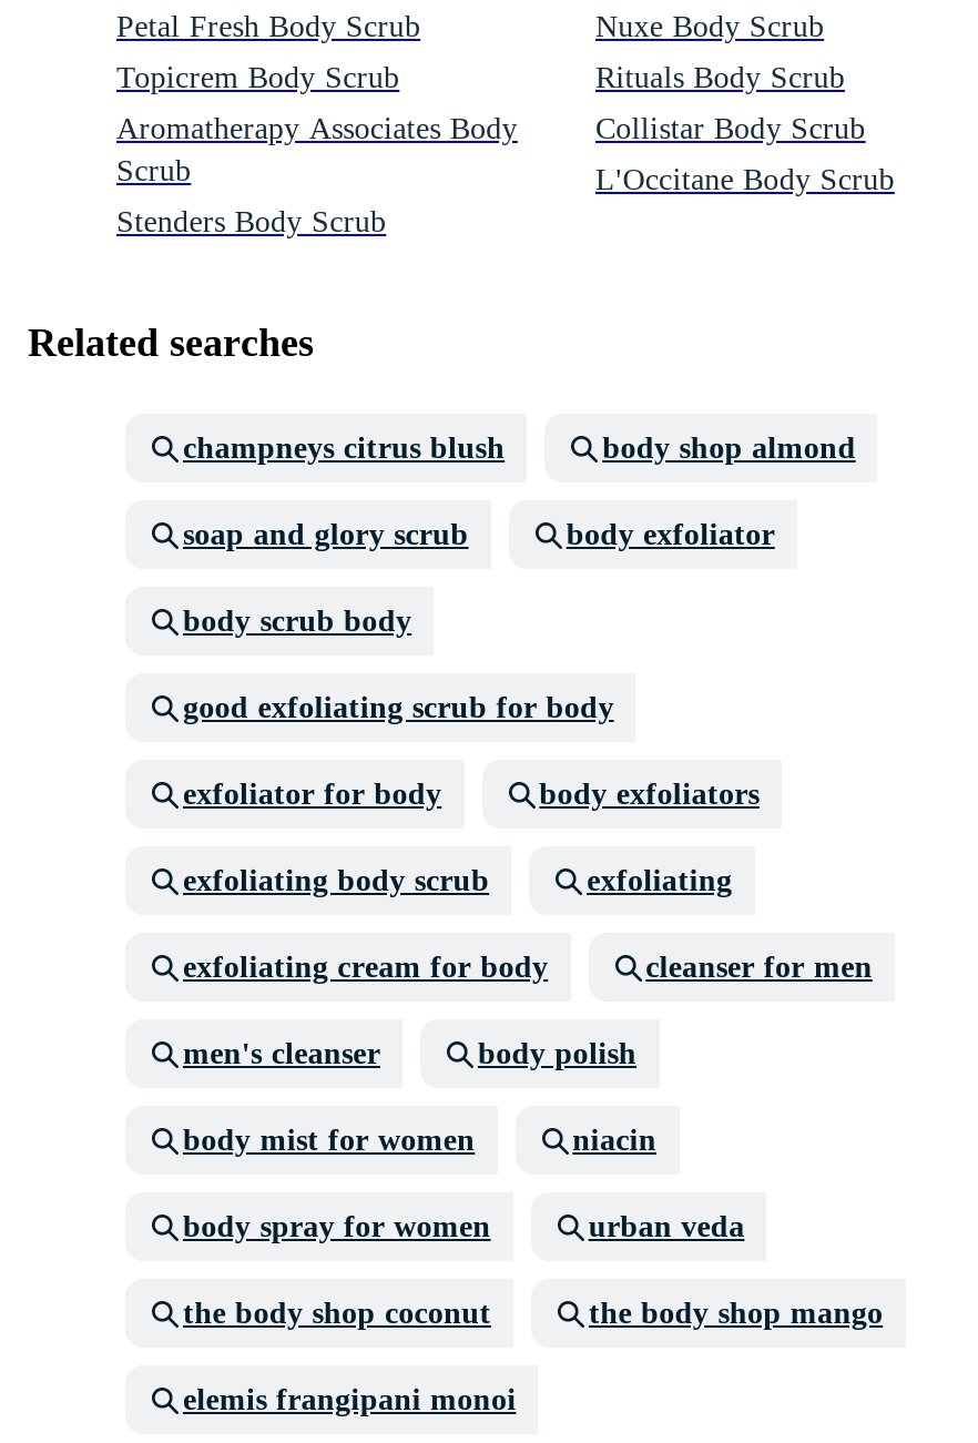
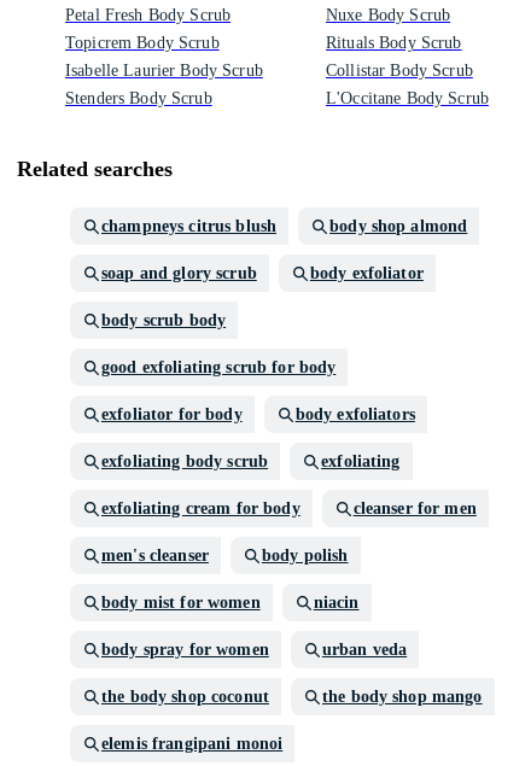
[116,112,518,187] Aromatherapy Associates Body | Scrub -> [65,62,263,80] Isabelle Laurier Body Scrub

